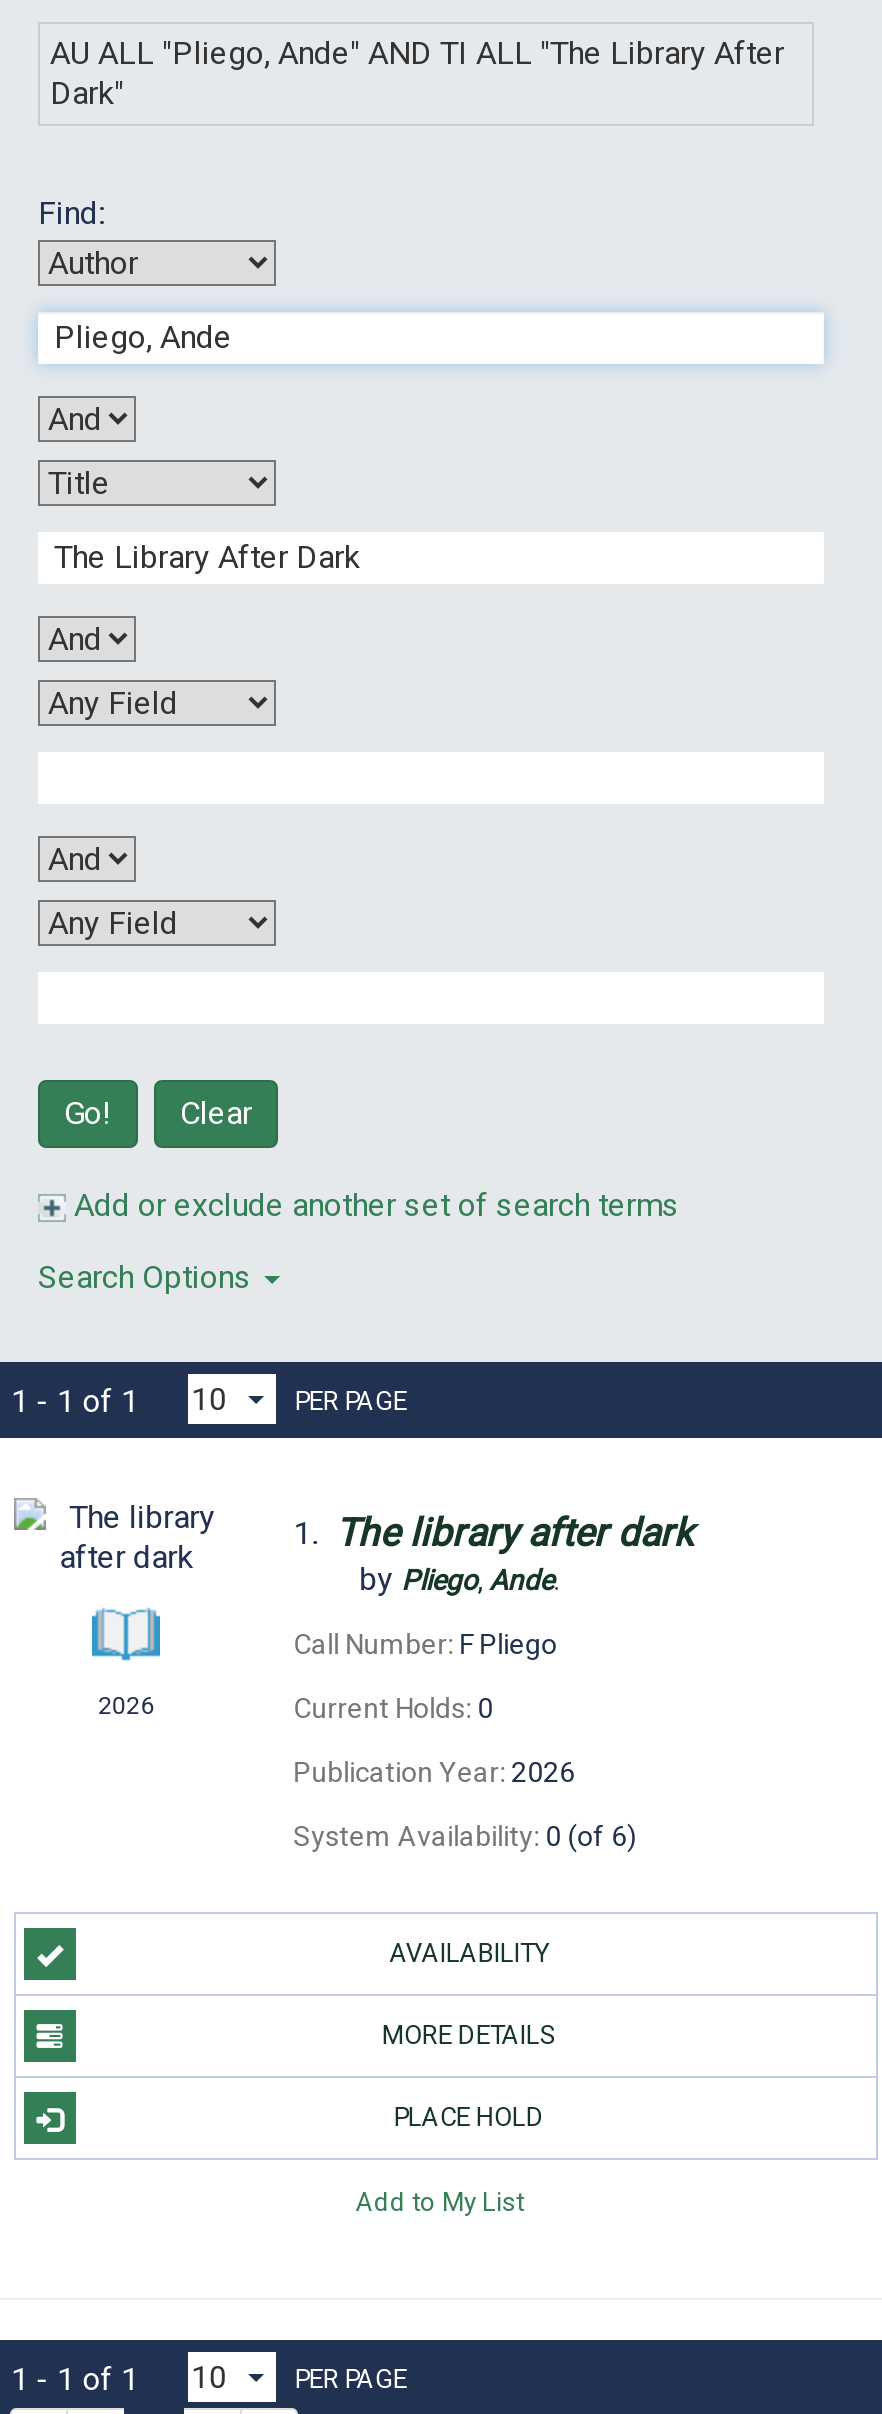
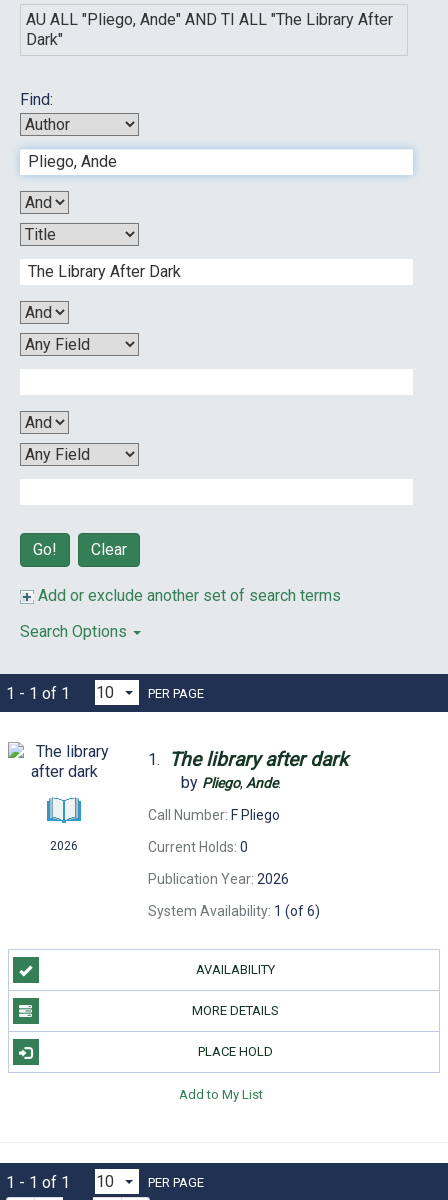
[293,1820,637,1852] System Availability: 0 (of 6) -> [148,903,320,919] System Availability: 1 (of 6)

